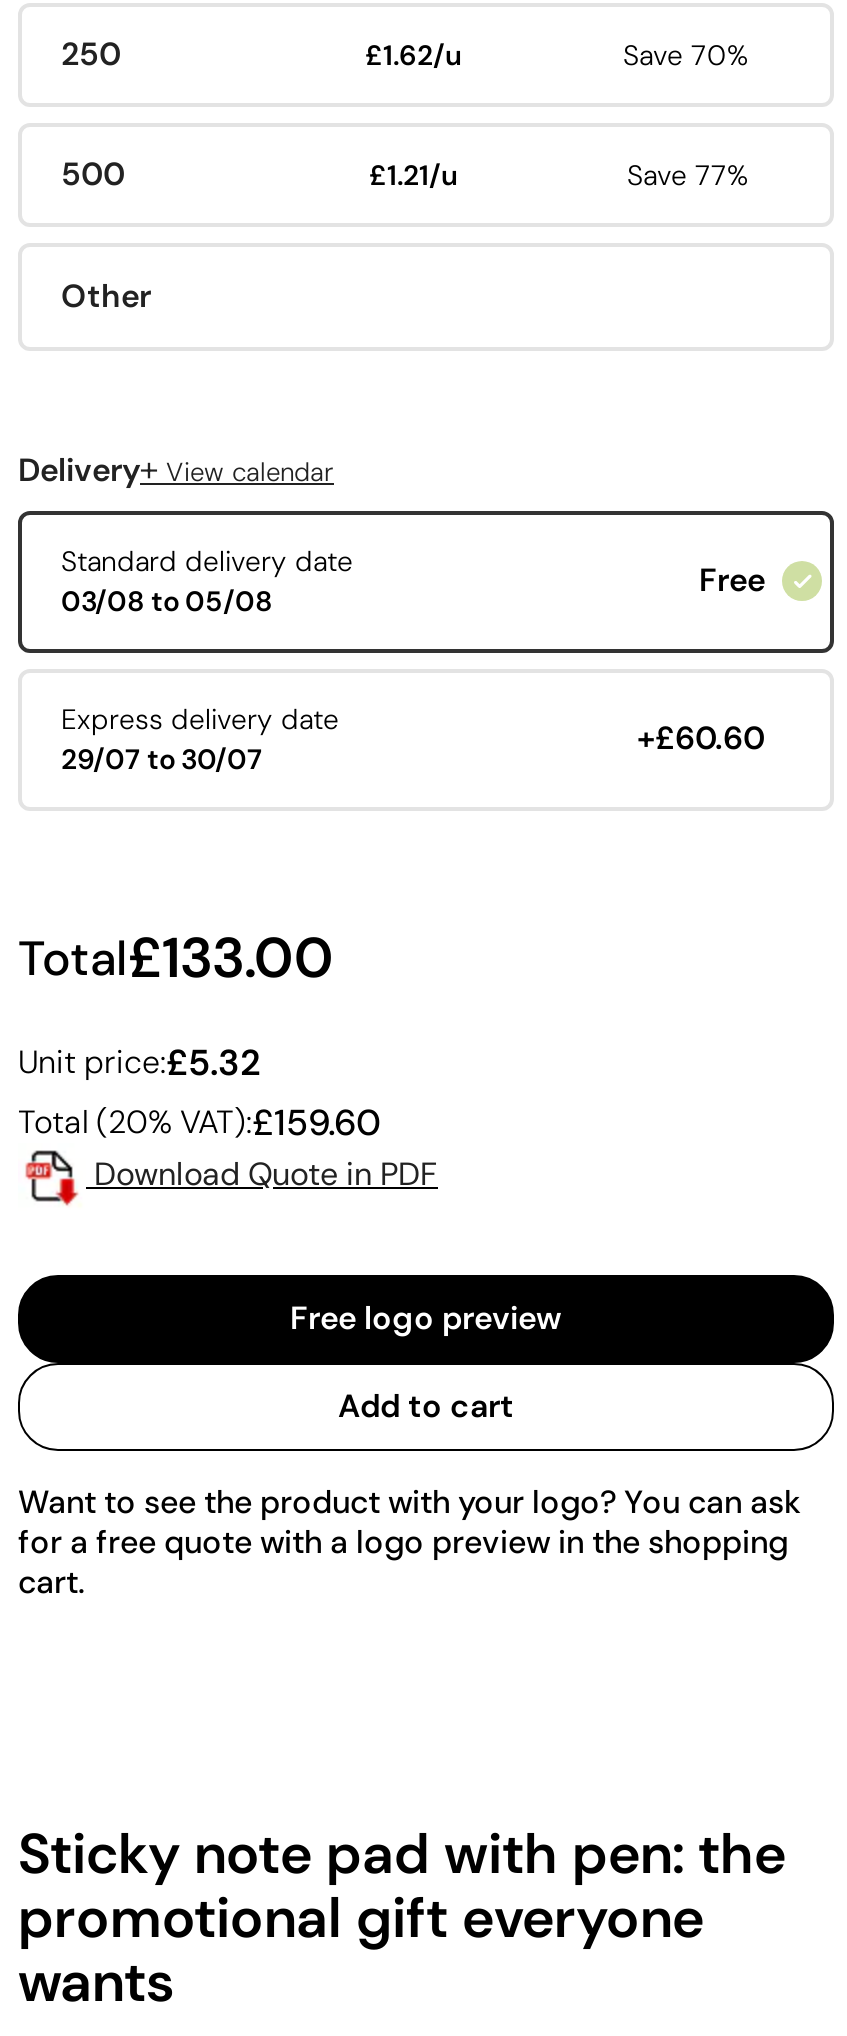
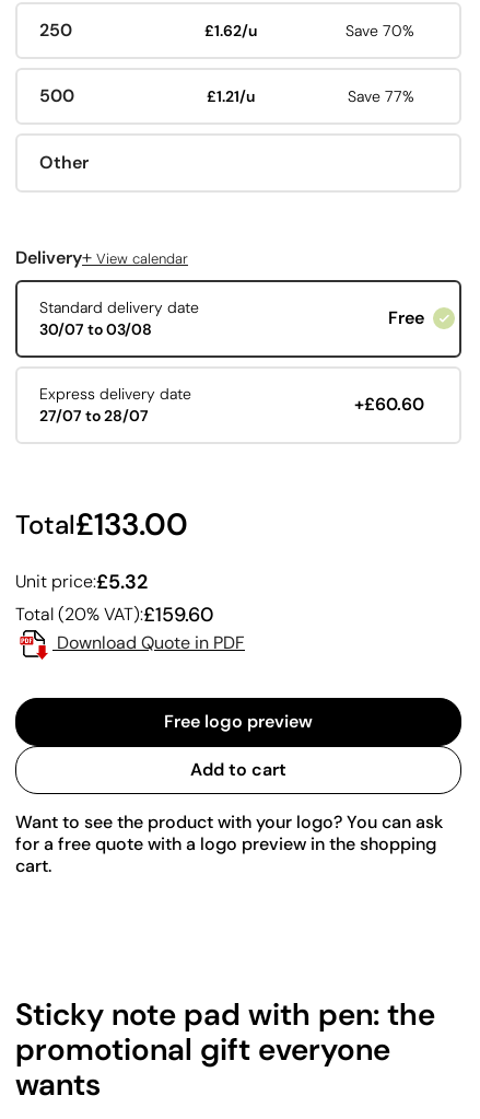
[61,583,273,619] 03/08 to 05/08 -> [39,320,151,339] 30/07 to 03/08
[61,741,263,777] 29/07 to 30/07 -> [39,406,148,426] 27/07 to 28/07

